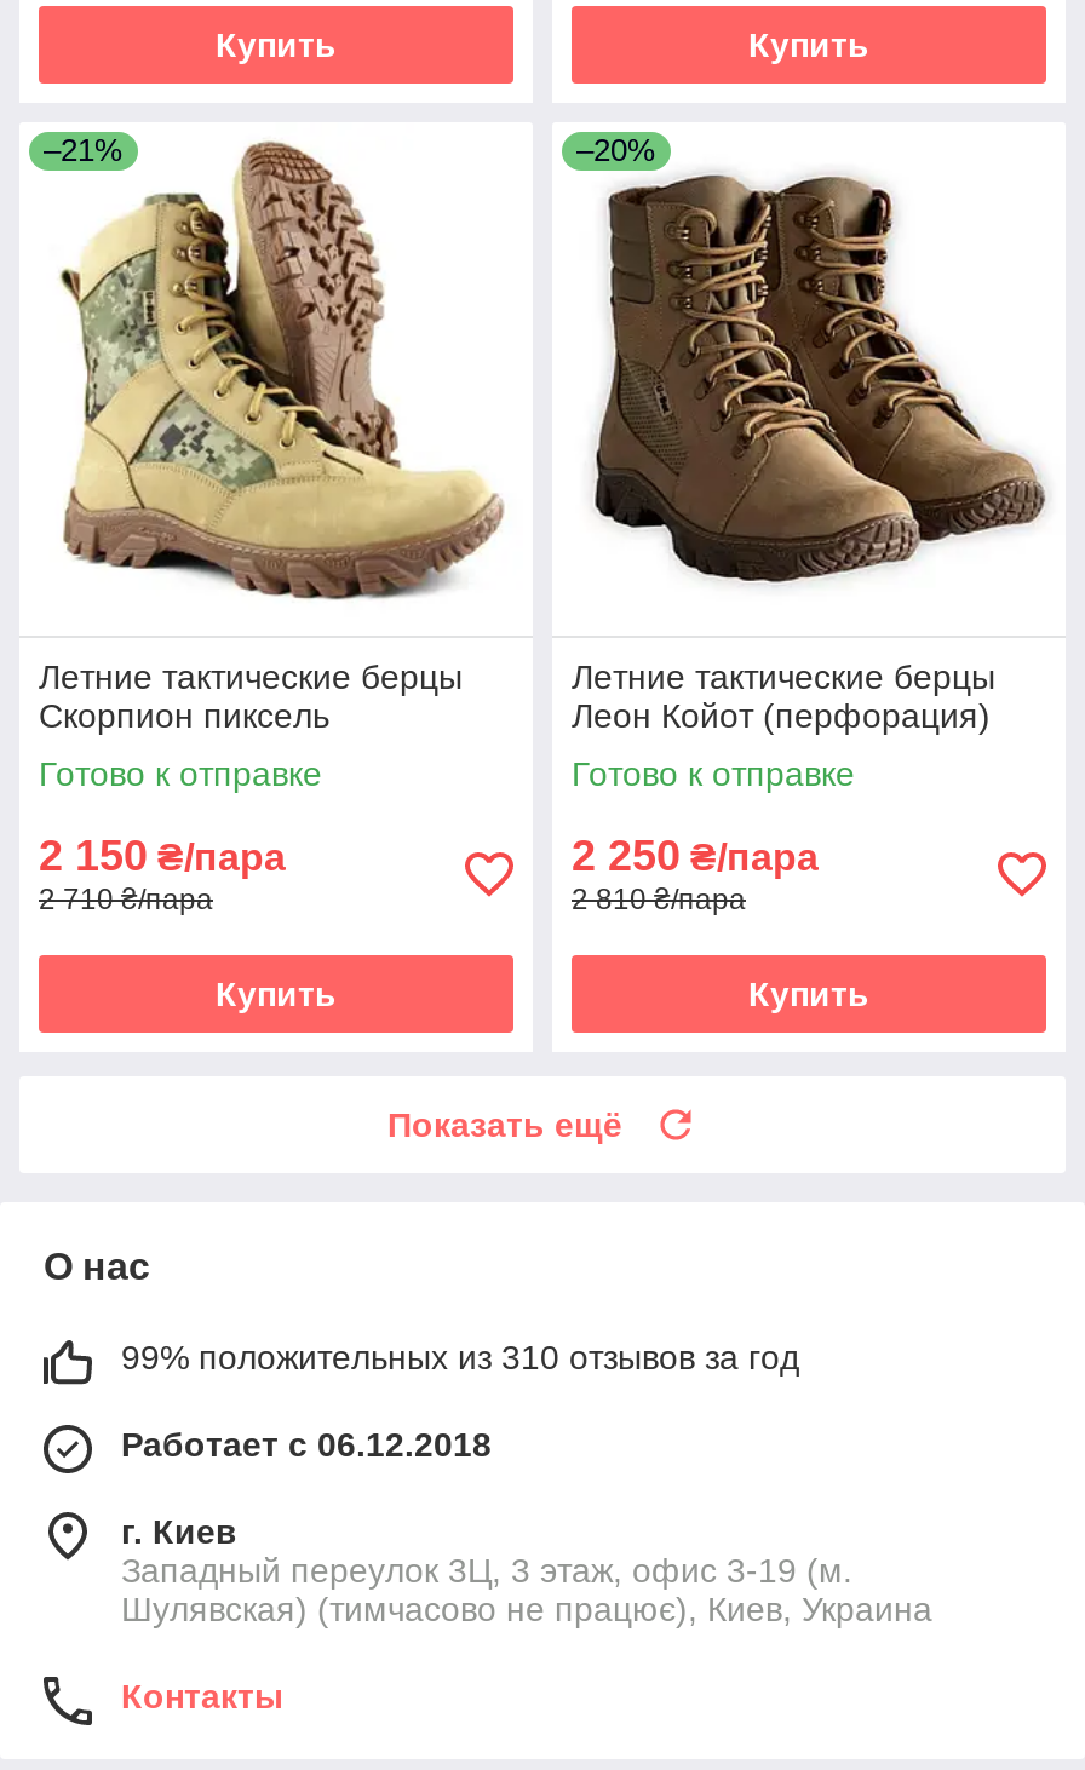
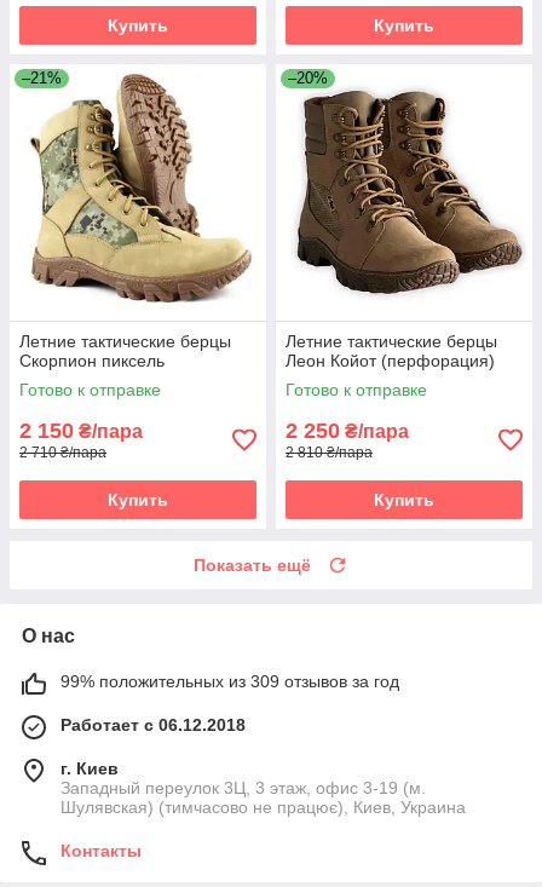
[121,1339,799,1378] 99% положительных из 310 отзывов за год -> [60,672,399,692] 99% положительных из 309 отзывов за год

